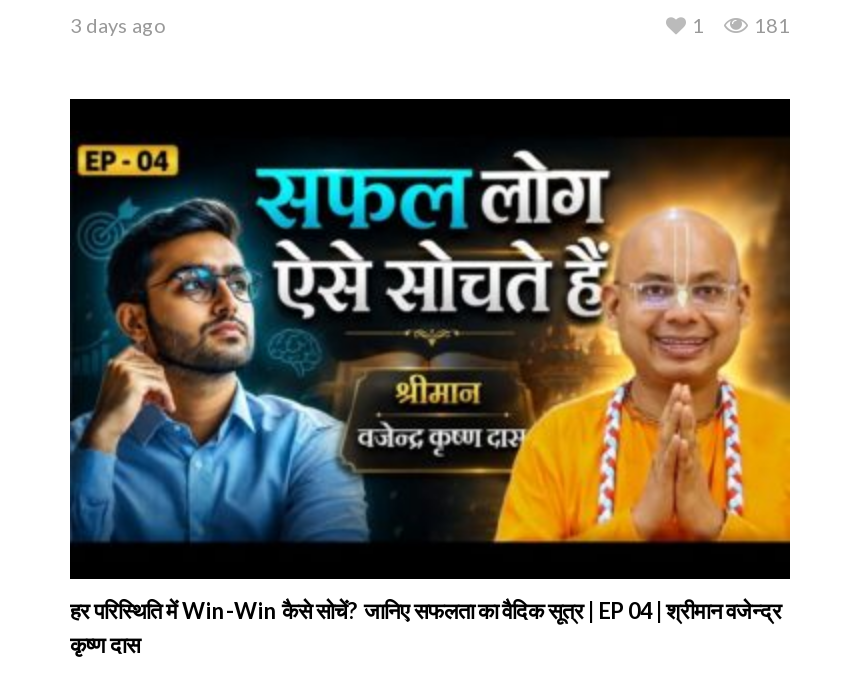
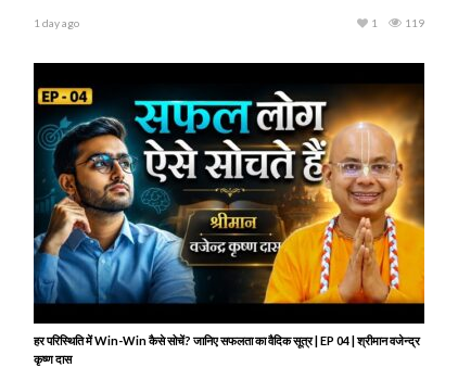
[70,13,164,37] 3 days ago -> [34,16,79,29] 1 day ago
[754,13,790,37] 181 -> [405,16,424,29] 119

